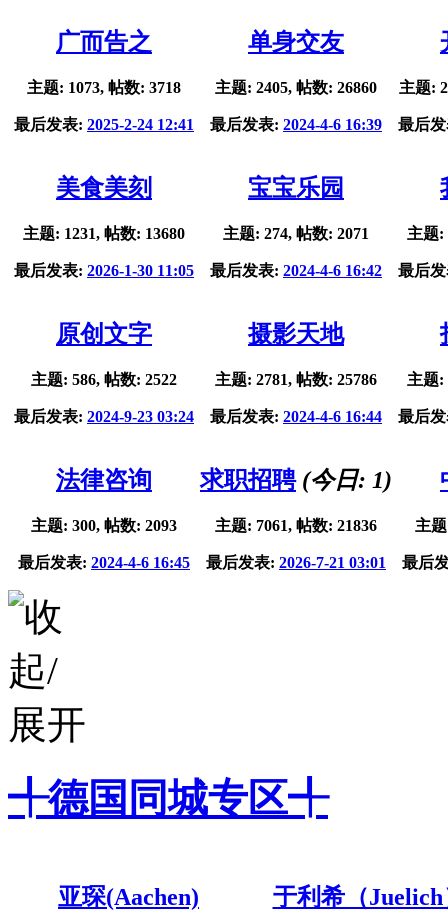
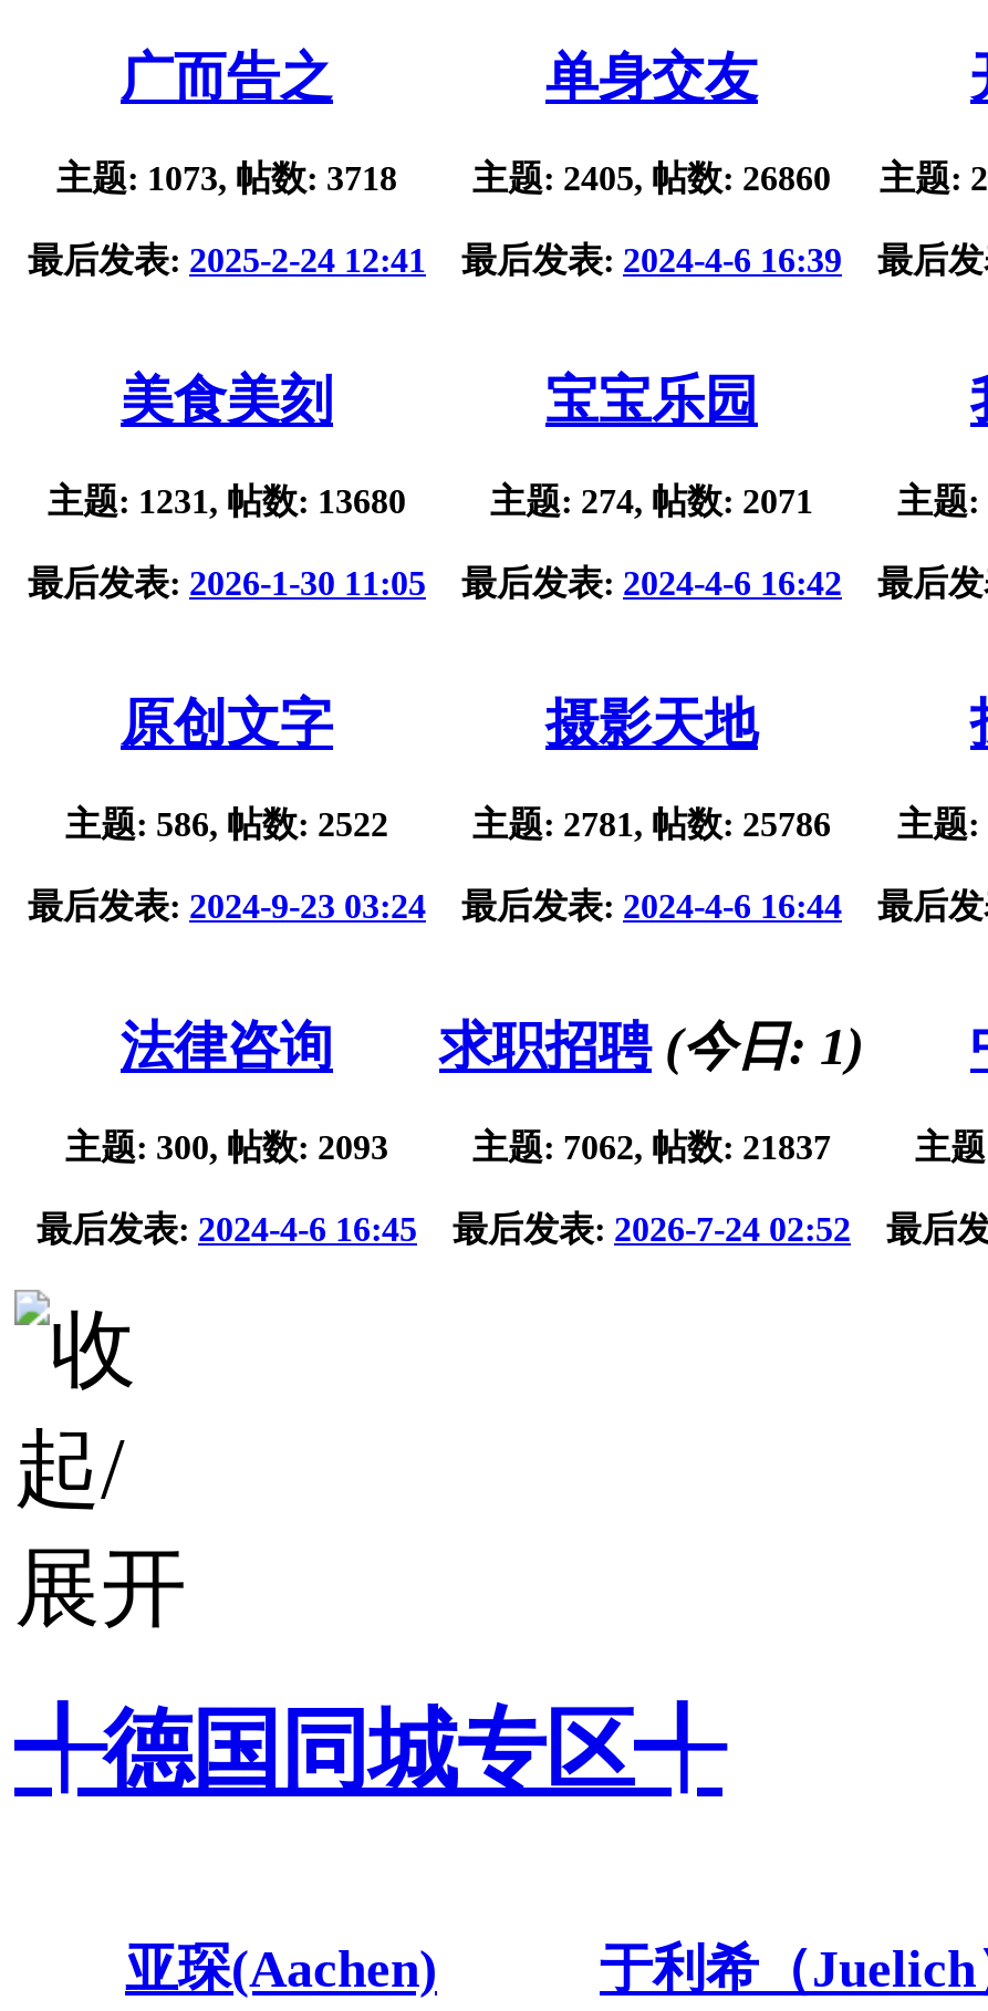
[215,517,377,534] 主题: 7061, 帖数: 21836 -> [472,1129,831,1166] 主题: 7062, 帖数: 21837
[206,554,386,571] 最后发表: 2026-7-21 03:01 -> [453,1210,851,1248] 最后发表: 2026-7-24 02:52

